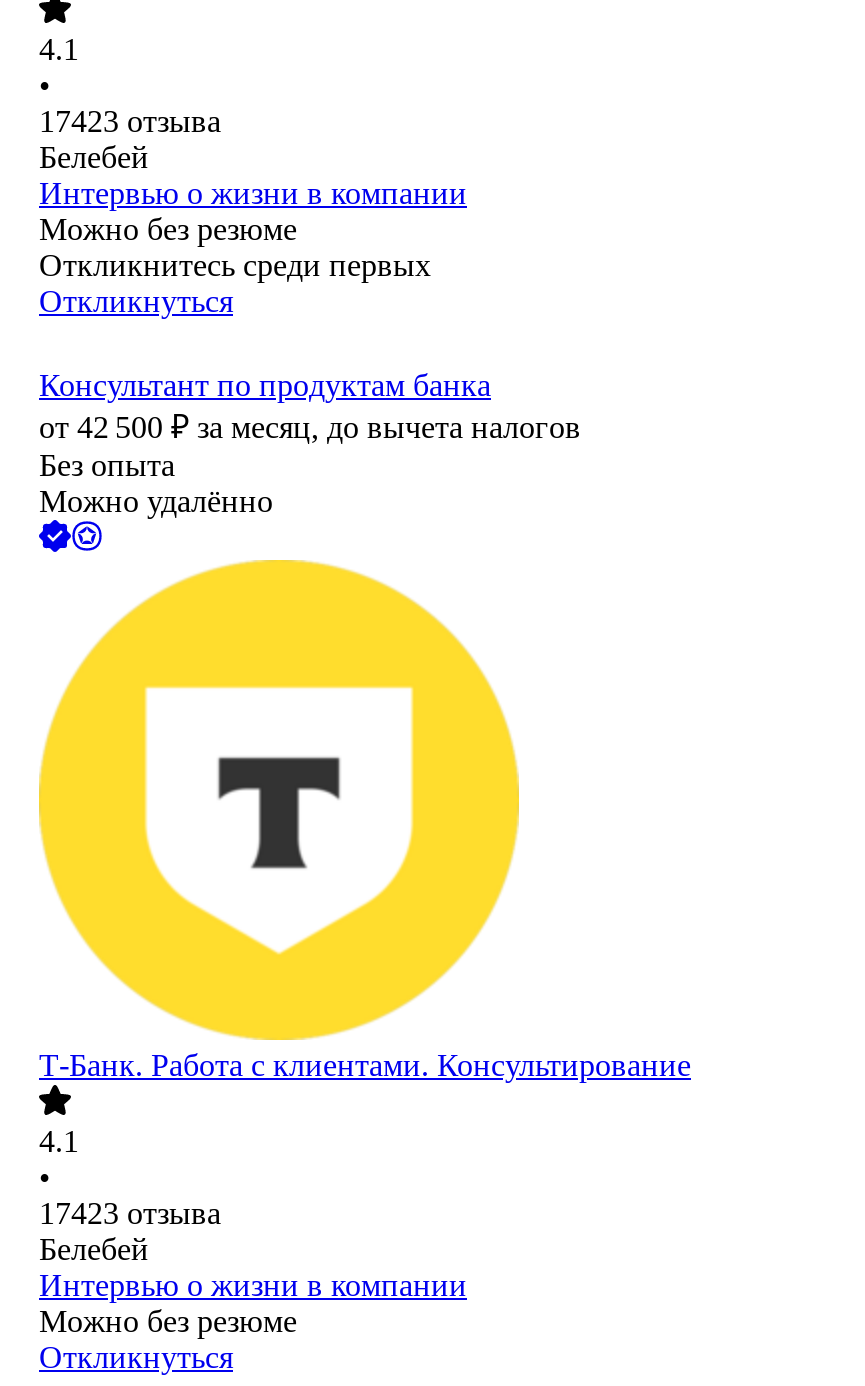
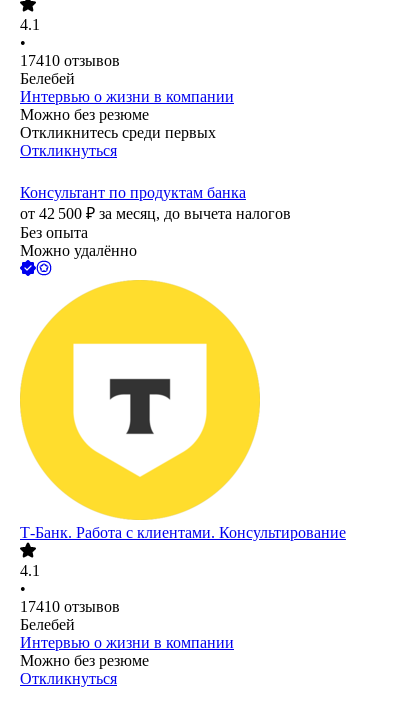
[39,105,221,139] 17423 отзыва -> [20,52,120,69] 17410 отзывов
[39,1197,221,1231] 17423 отзыва -> [20,598,120,615] 17410 отзывов

